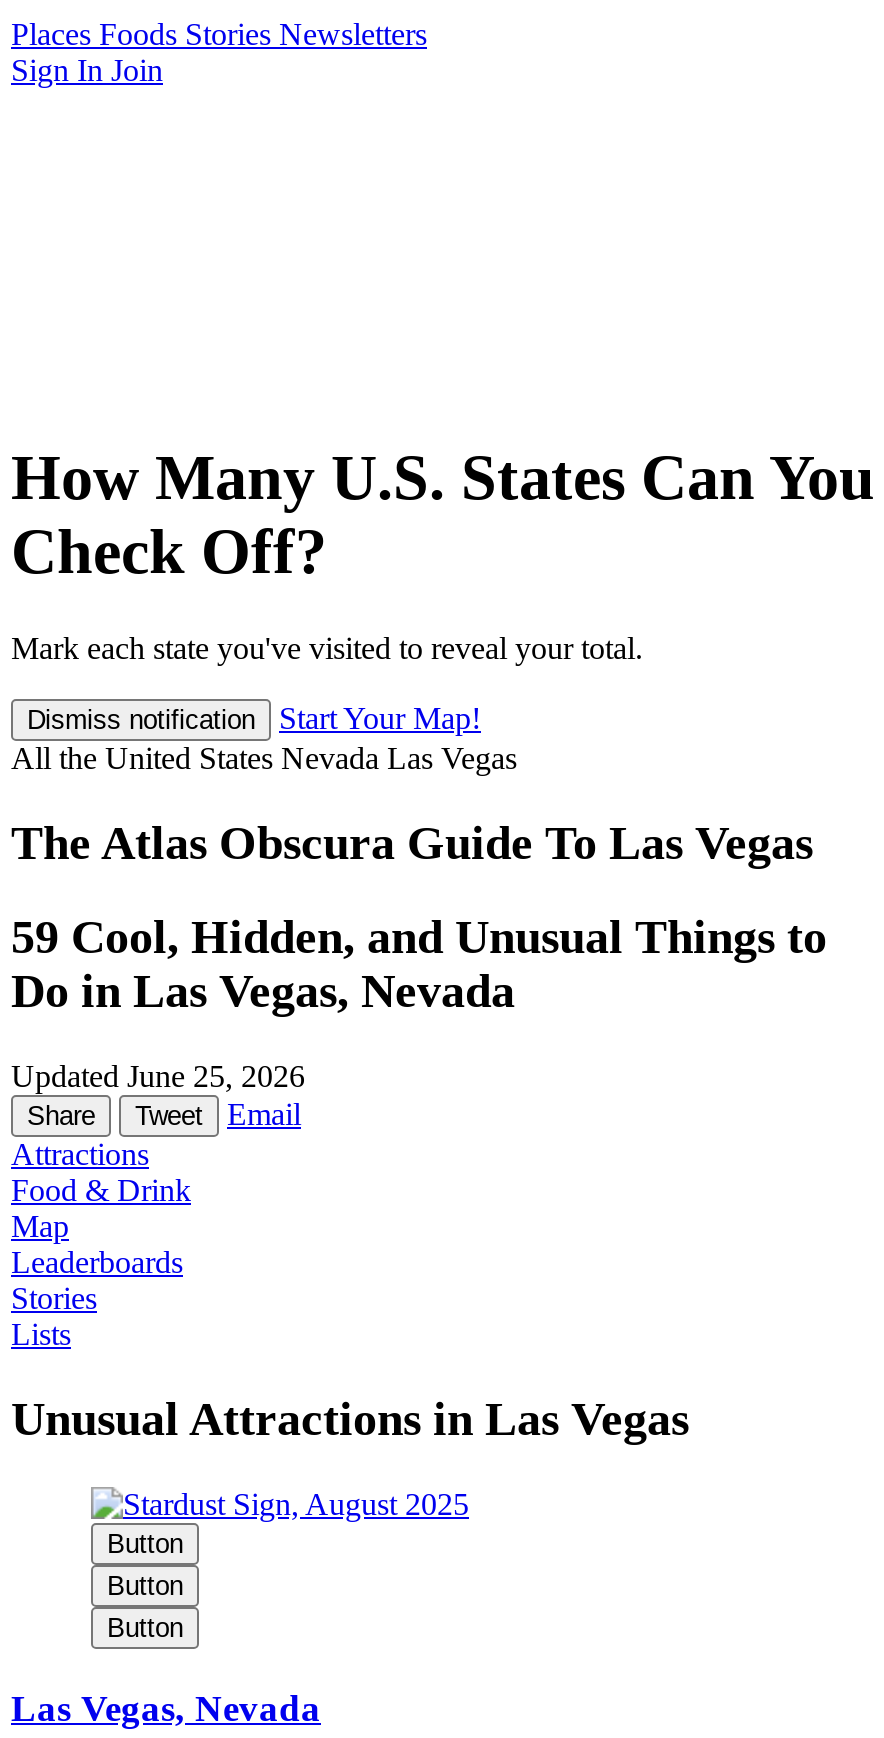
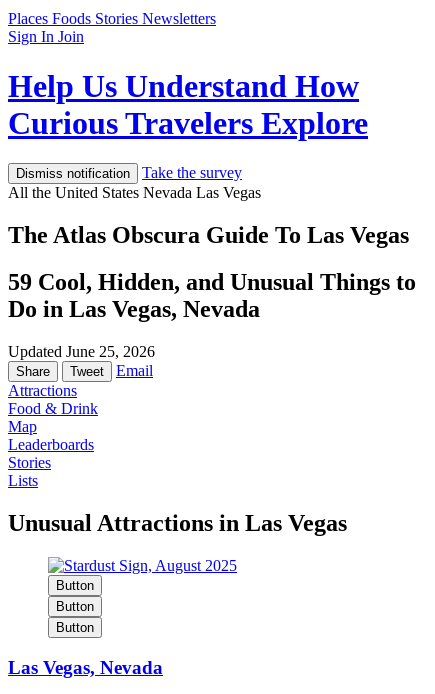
[11,441,875,666] How Many U.S. States Can You | Check Off? | Mark each state you've visited to reveal your total. -> [8,68,368,141] Help Us Understand How | Curious Travelers Explore
[279,702,481,736] Start Your Map! -> [142,164,242,181] Take the survey

